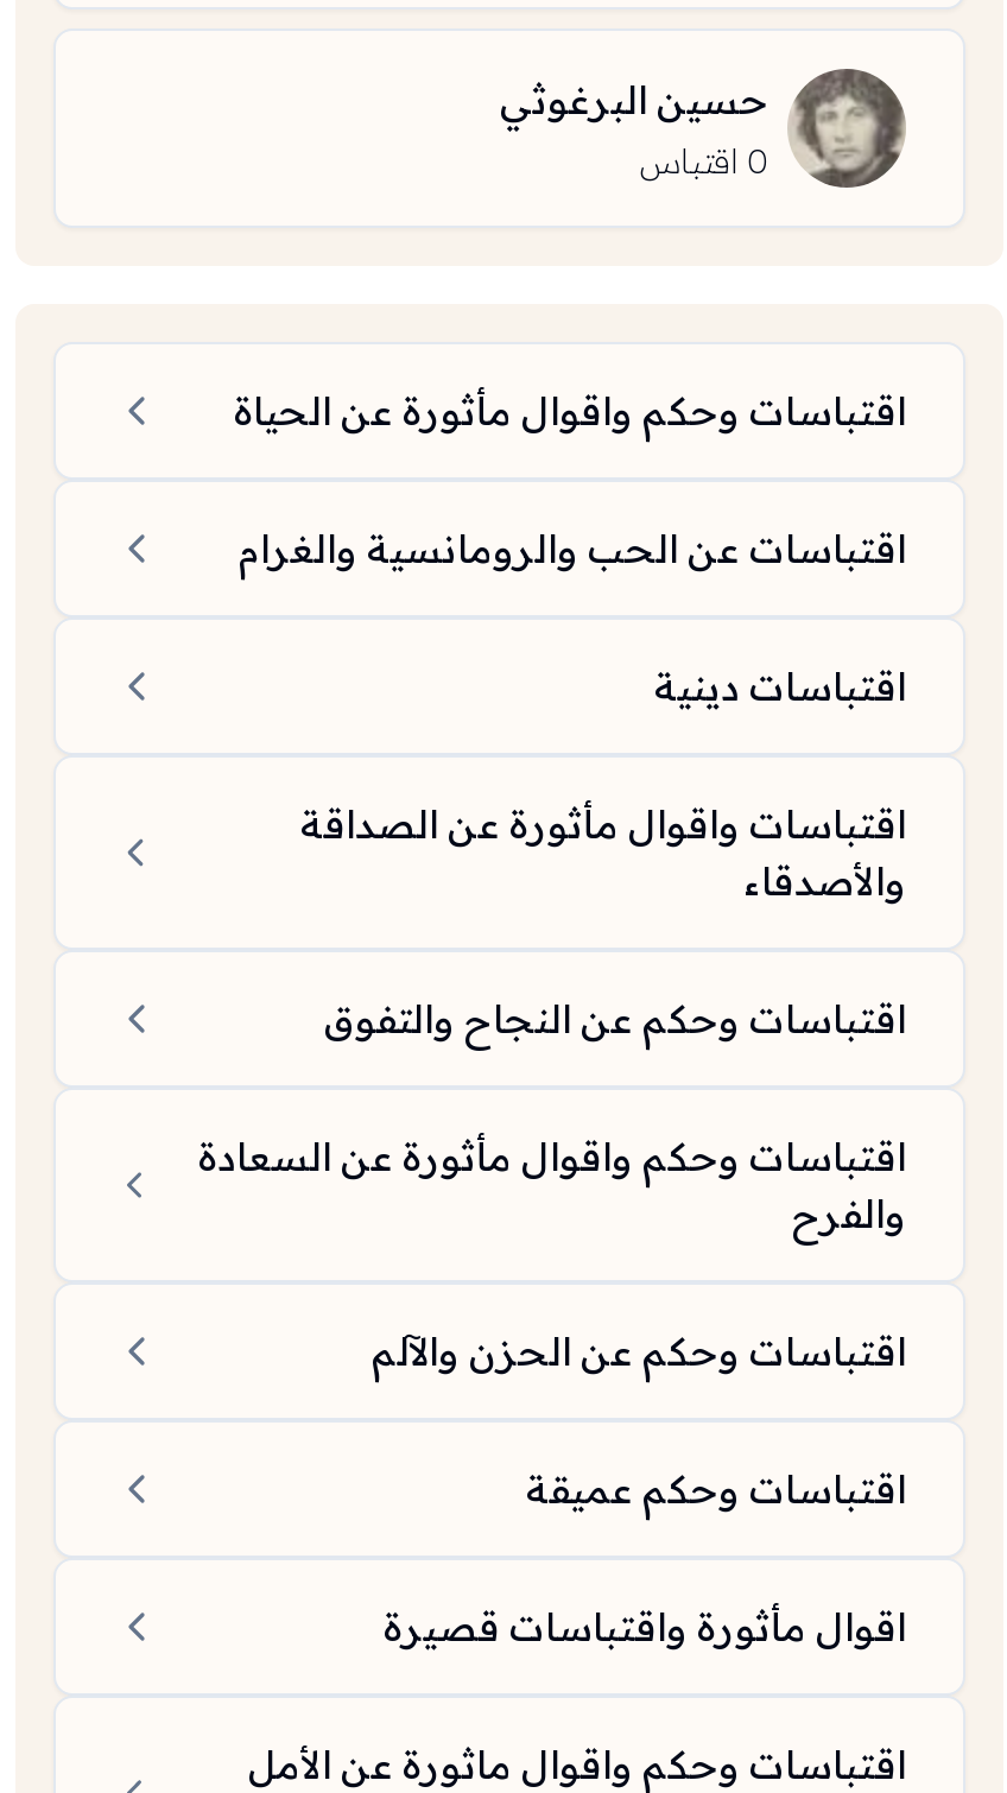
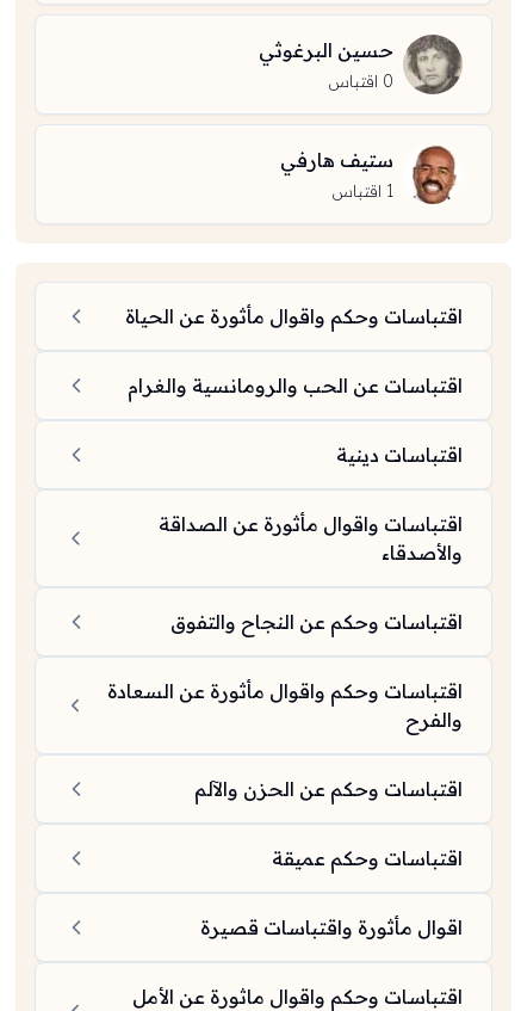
none -> [280,144,458,204] [image] | ستيف هارفي | 1 اقتباس

